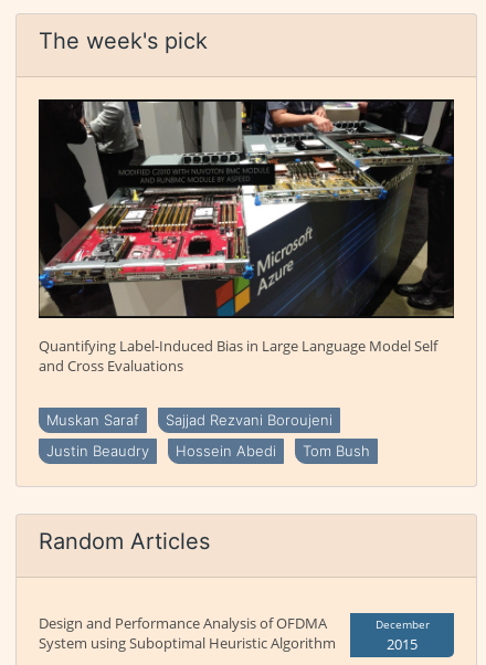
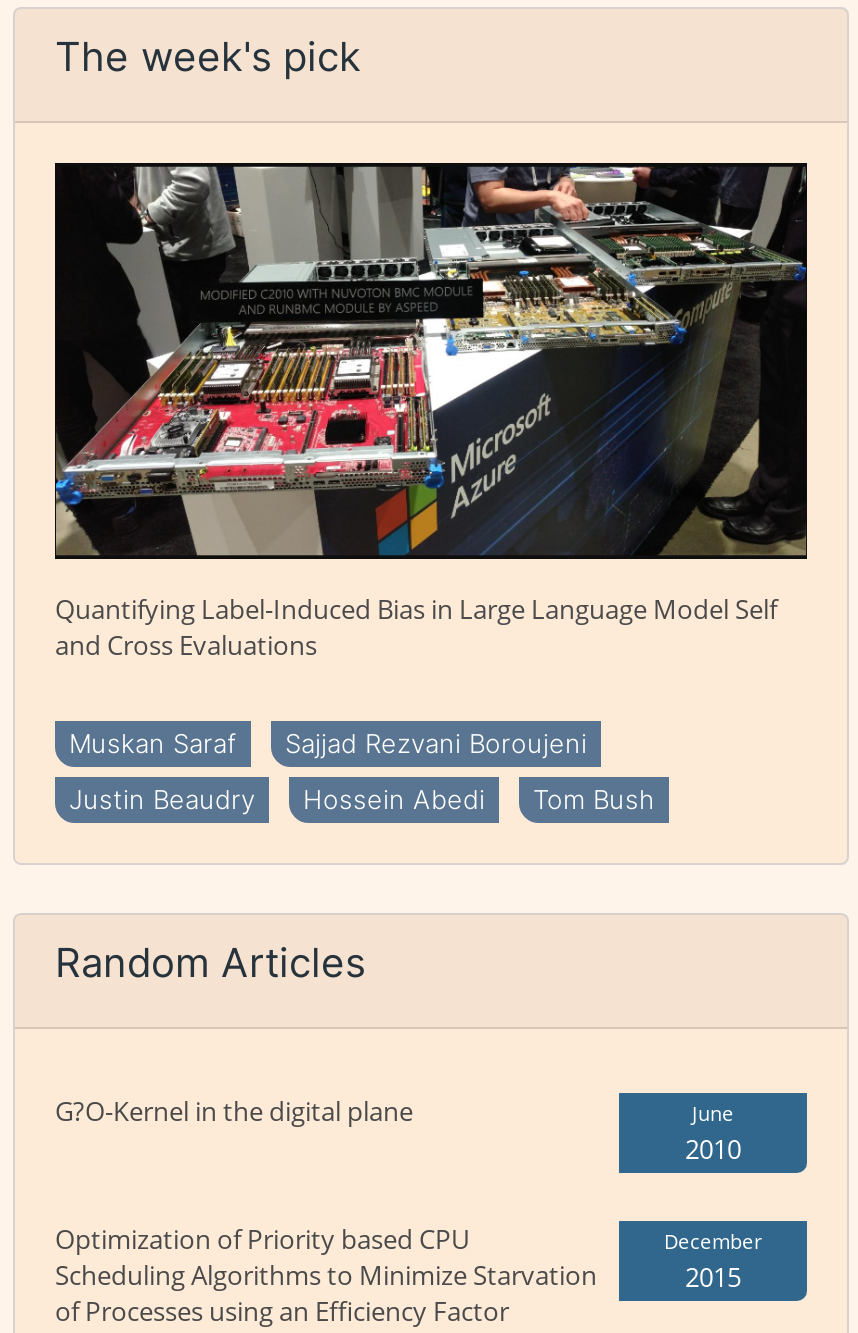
[39,613,336,653] Design and Performance Analysis of OFDMA | System using Suboptimal Heuristic Algorithm -> [55,1093,741,1329] G?O-Kernel in the digital plane | June | 2010 | Optimization of Priority based CPU | Scheduling Algorithms to Minimize Starvation | of Processes using an Efficiency Factor

